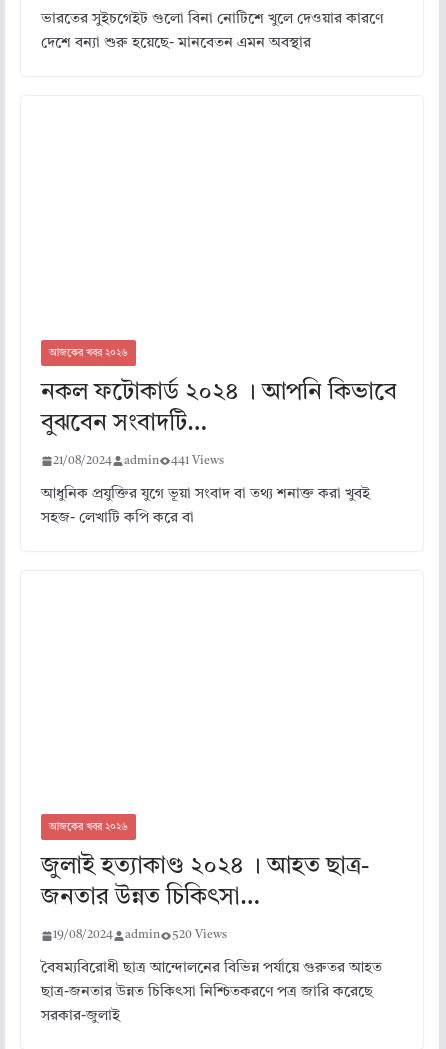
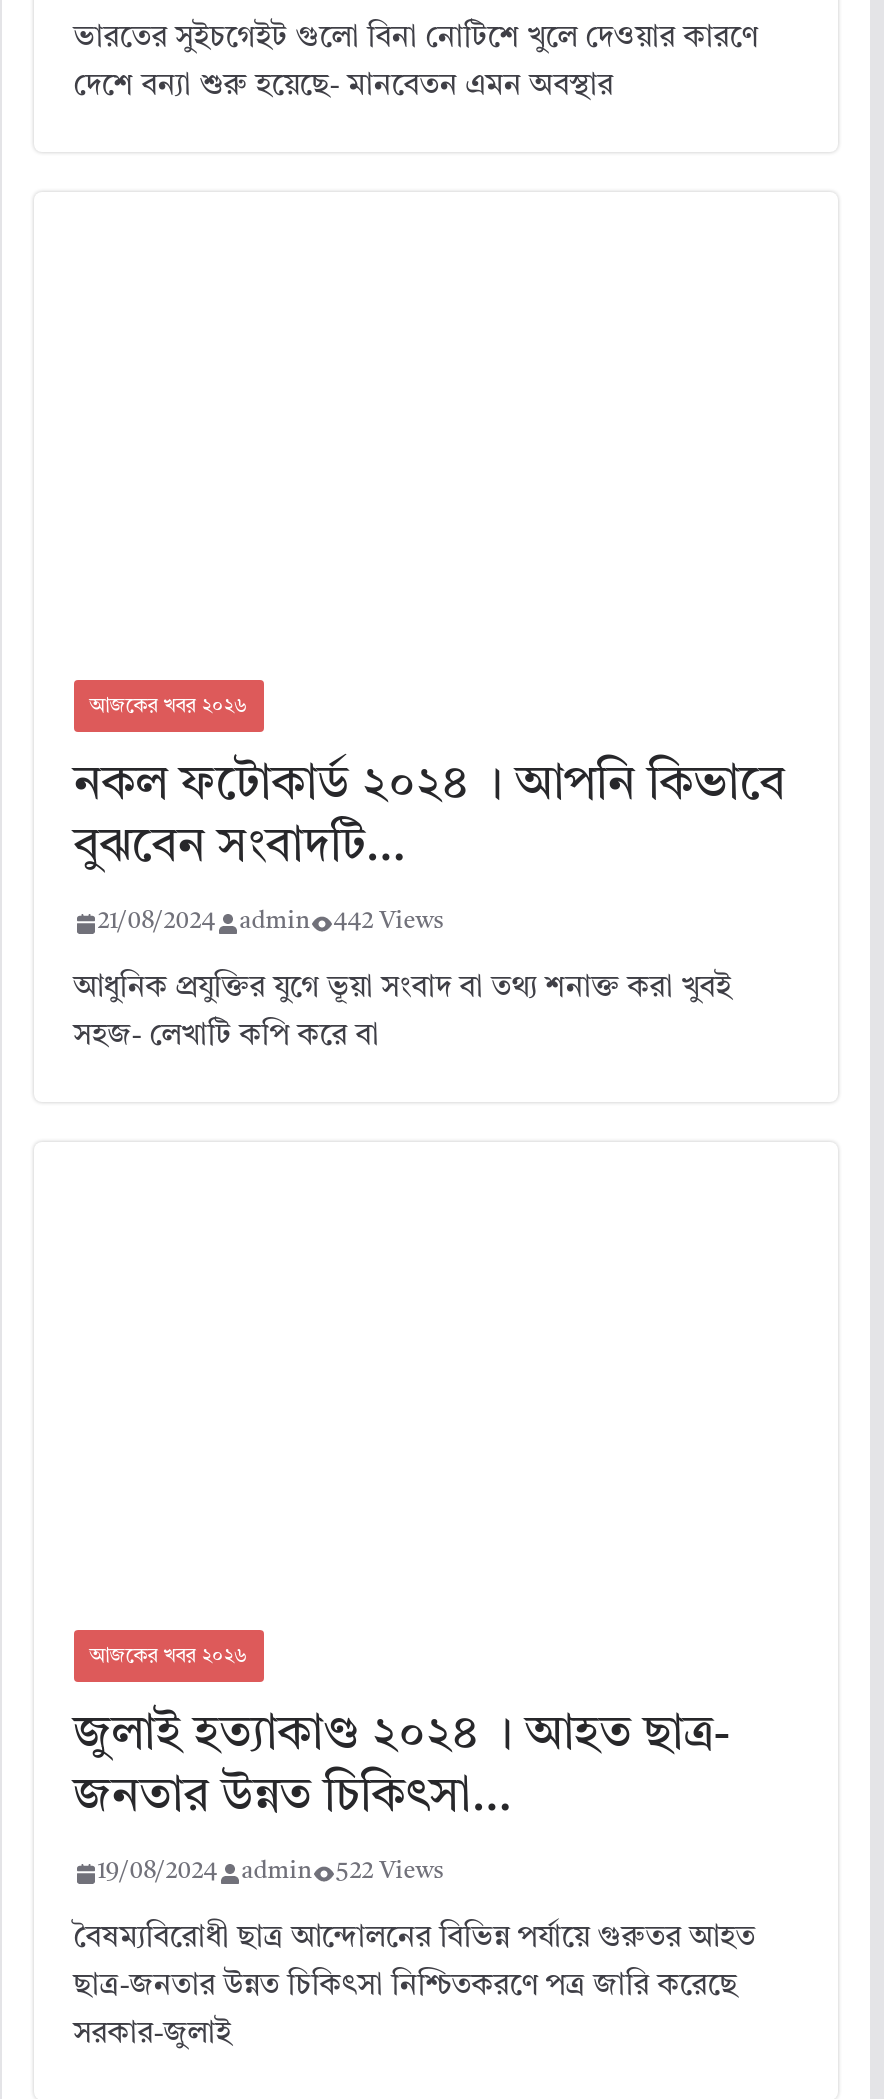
[53,455,224,467] 21/08/2024 admin 441 Views -> [97,910,443,934] 21/08/2024 admin 442 Views
[53,929,227,941] 19/08/2024 admin 520 Views -> [97,1860,443,1884] 19/08/2024 admin 522 Views

